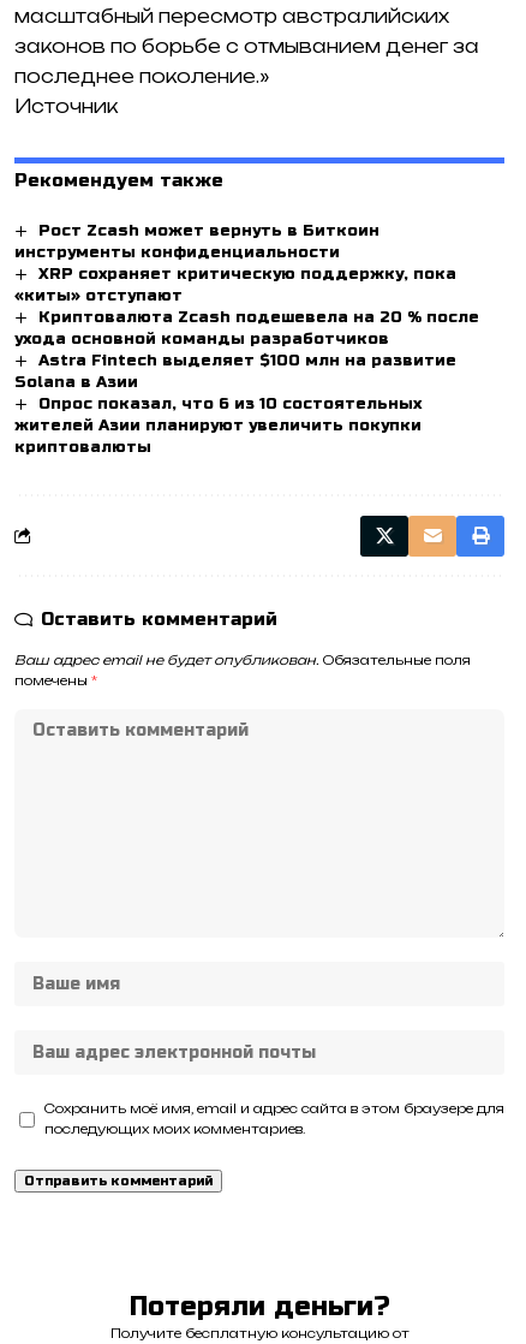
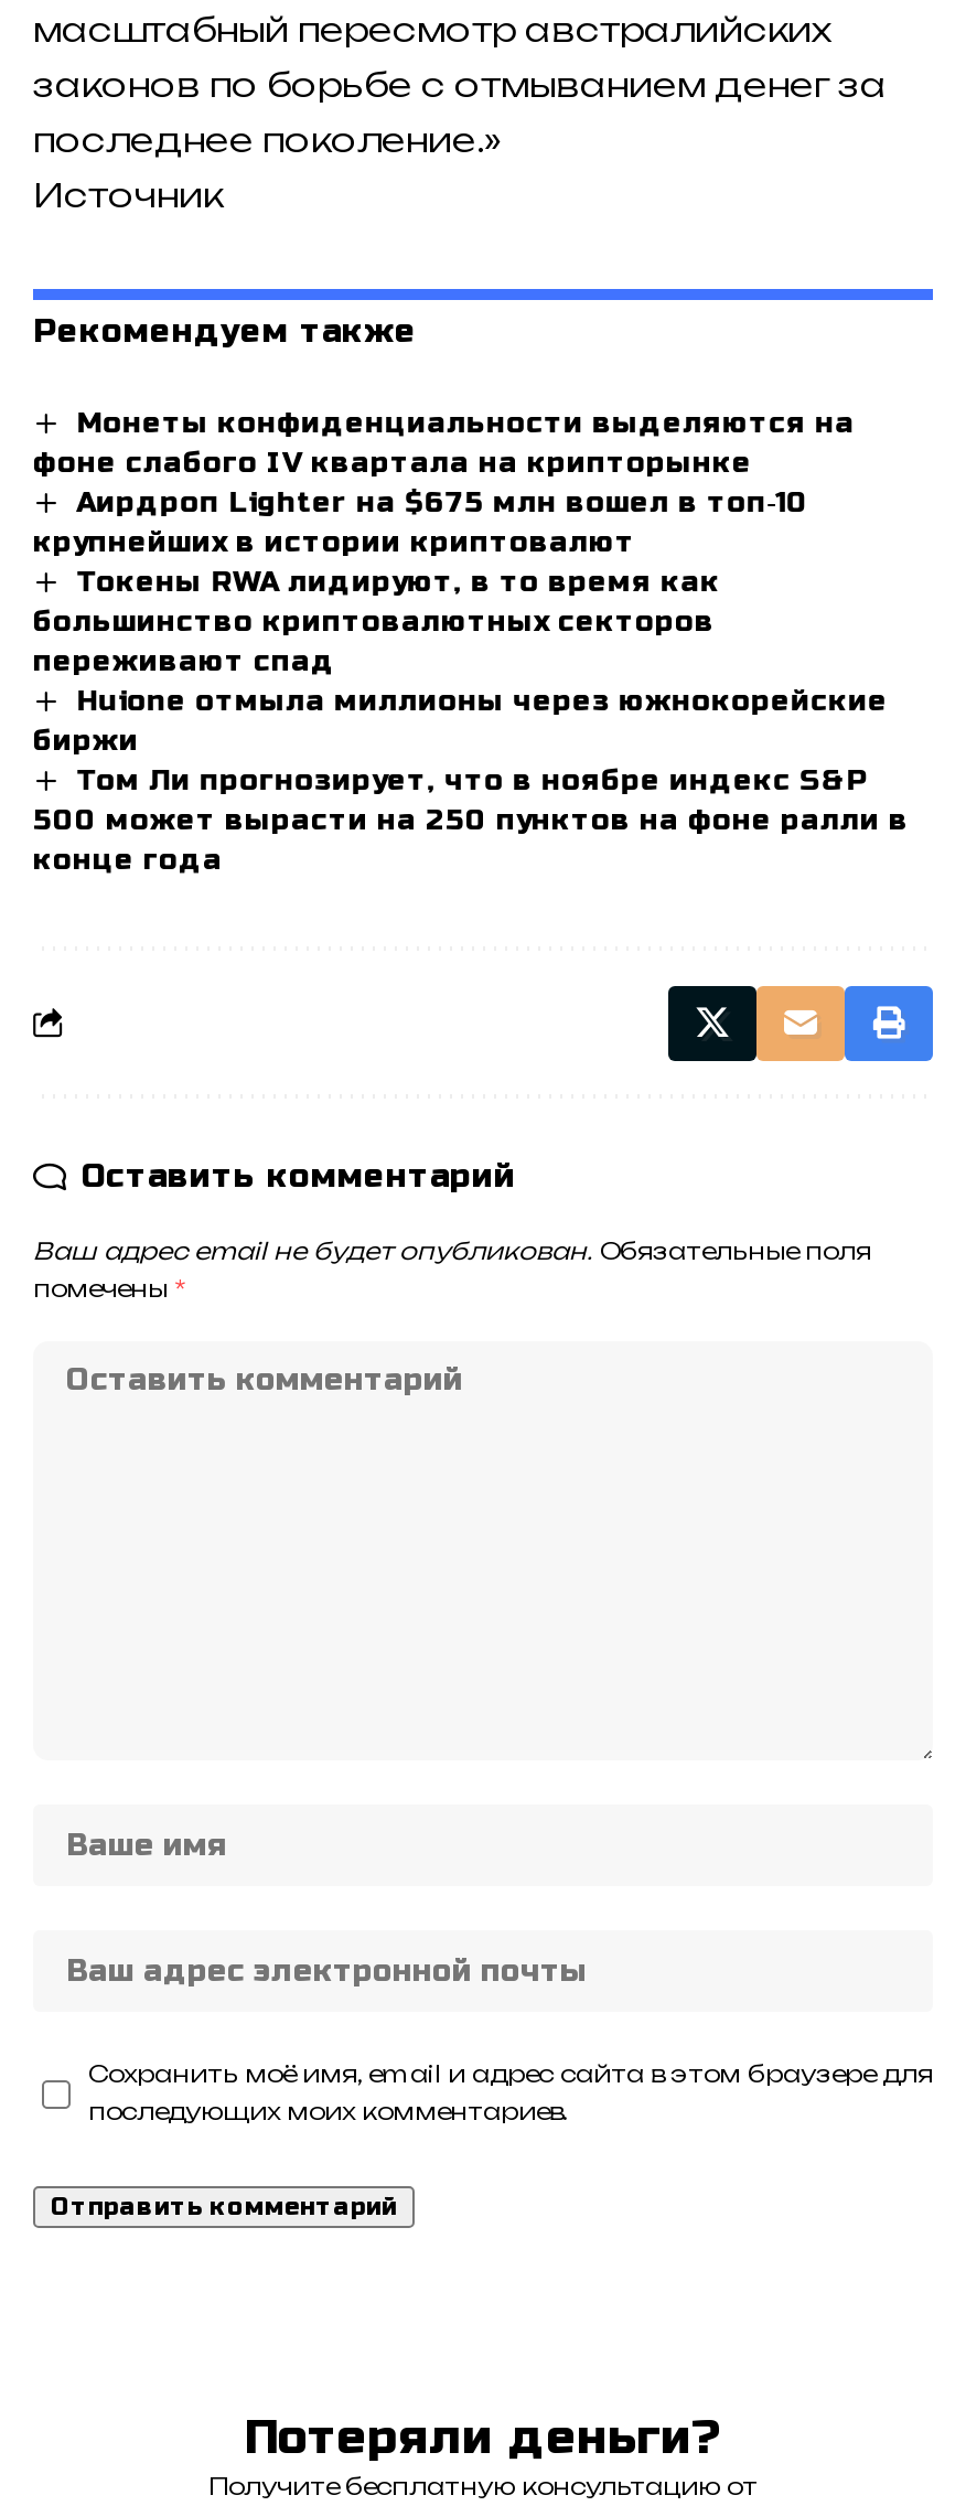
[14,221,479,457] Рост Zcash может вернуть в Биткоин | инструменты конфиденциальности | XRP сохраняет критическую поддержку, пока | «киты» отступают | Криптовалюта Zcash подешевела на 20 % после | ухода основной команды разработчиков | Astra Fintech выделяет $100 млн на развитие | Solana в Азии | Опрос показал, что 6 из 10 состоятельных | жителей Азии планируют увеличить покупки | криптовалюты -> [33,405,909,878] Монеты конфиденциальности выделяются на | фоне слабого IV квартала на крипторынке | Аирдроп Lighter на $675 млн вошел в топ‑10 | крупнейших в истории криптовалют | Токены RWA лидируют, в то время как | большинство криптовалютных секторов | переживают спад | Huione отмыла миллионы через южнокорейские | биржи | Том Ли прогнозирует, что в ноябре индекс S&P | 500 может вырасти на 250 пунктов на фоне ралли в | конце года

